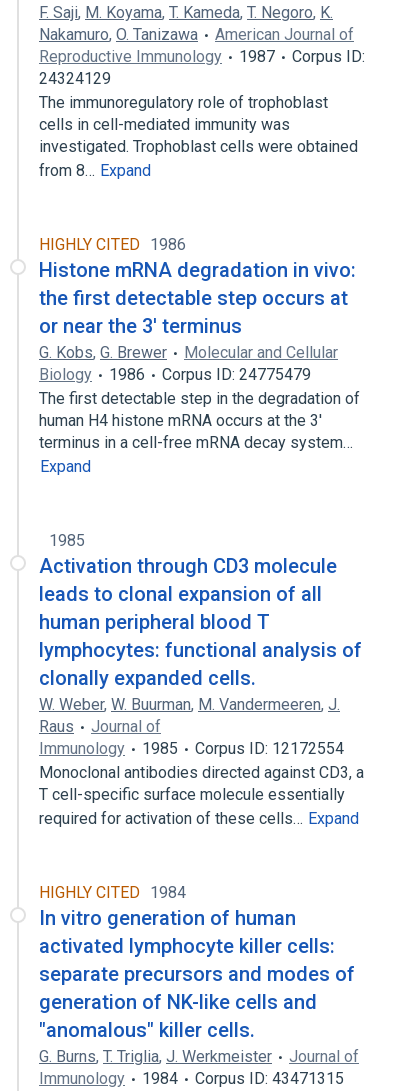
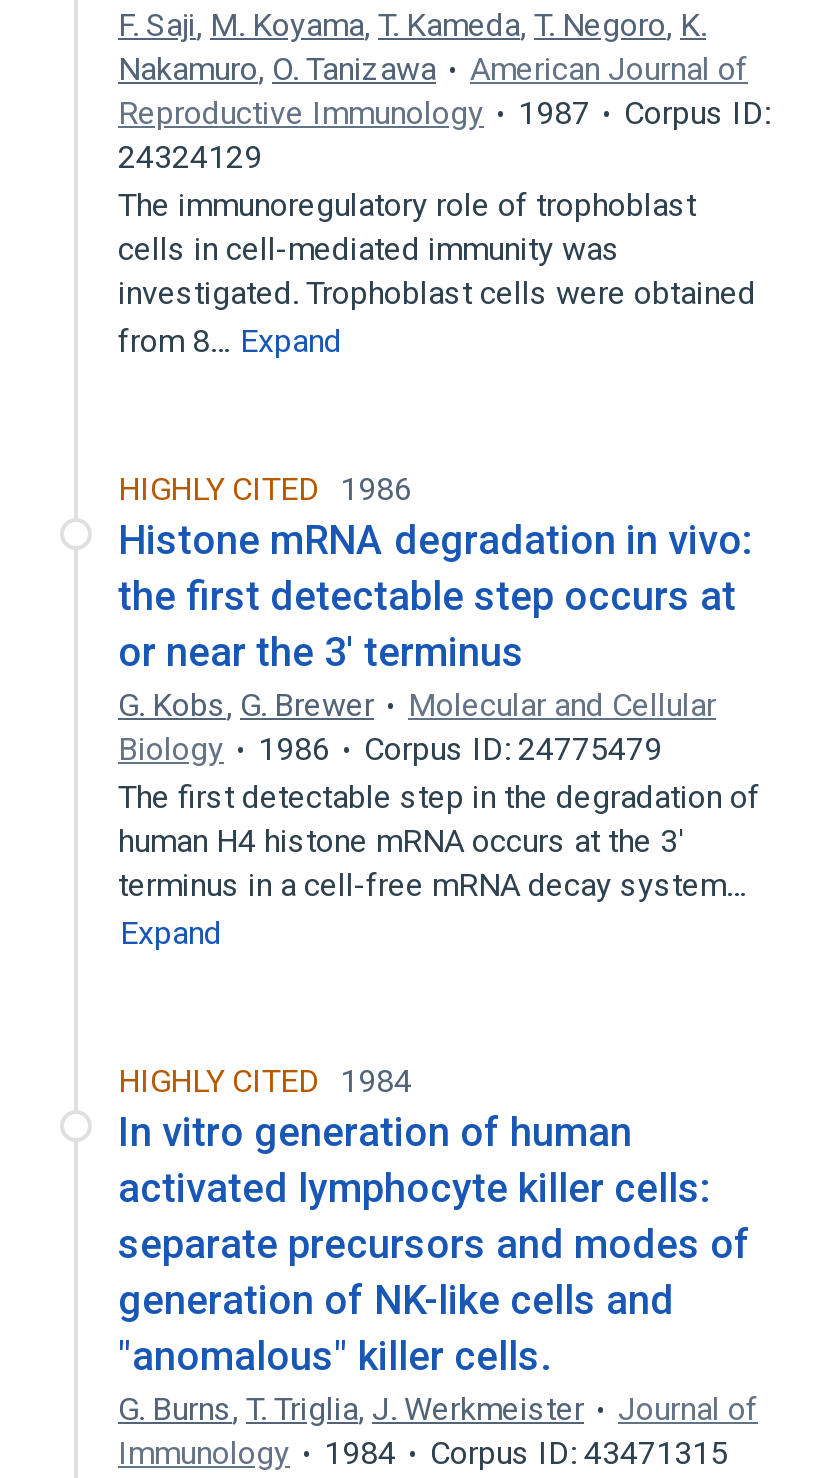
[39,531,364,828] 1985 | Activation through CD3 molecule | leads to clonal expansion of all | human peripheral blood T | lymphocytes: functional analysis of | clonally expanded cells. | W. Weber, W. Buurman, M. Vandermeeren, J. | Raus | Journal of | Immunology | 1985 | Corpus ID: 12172554 | Monoclonal antibodies directed against CD3, a | T cell-specific surface molecule essentially | required for activation of these cells… Expand -> none

